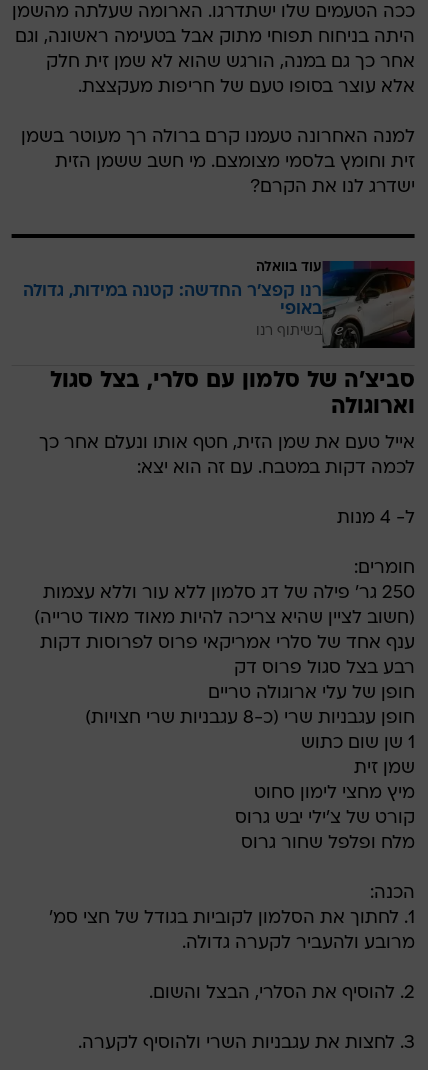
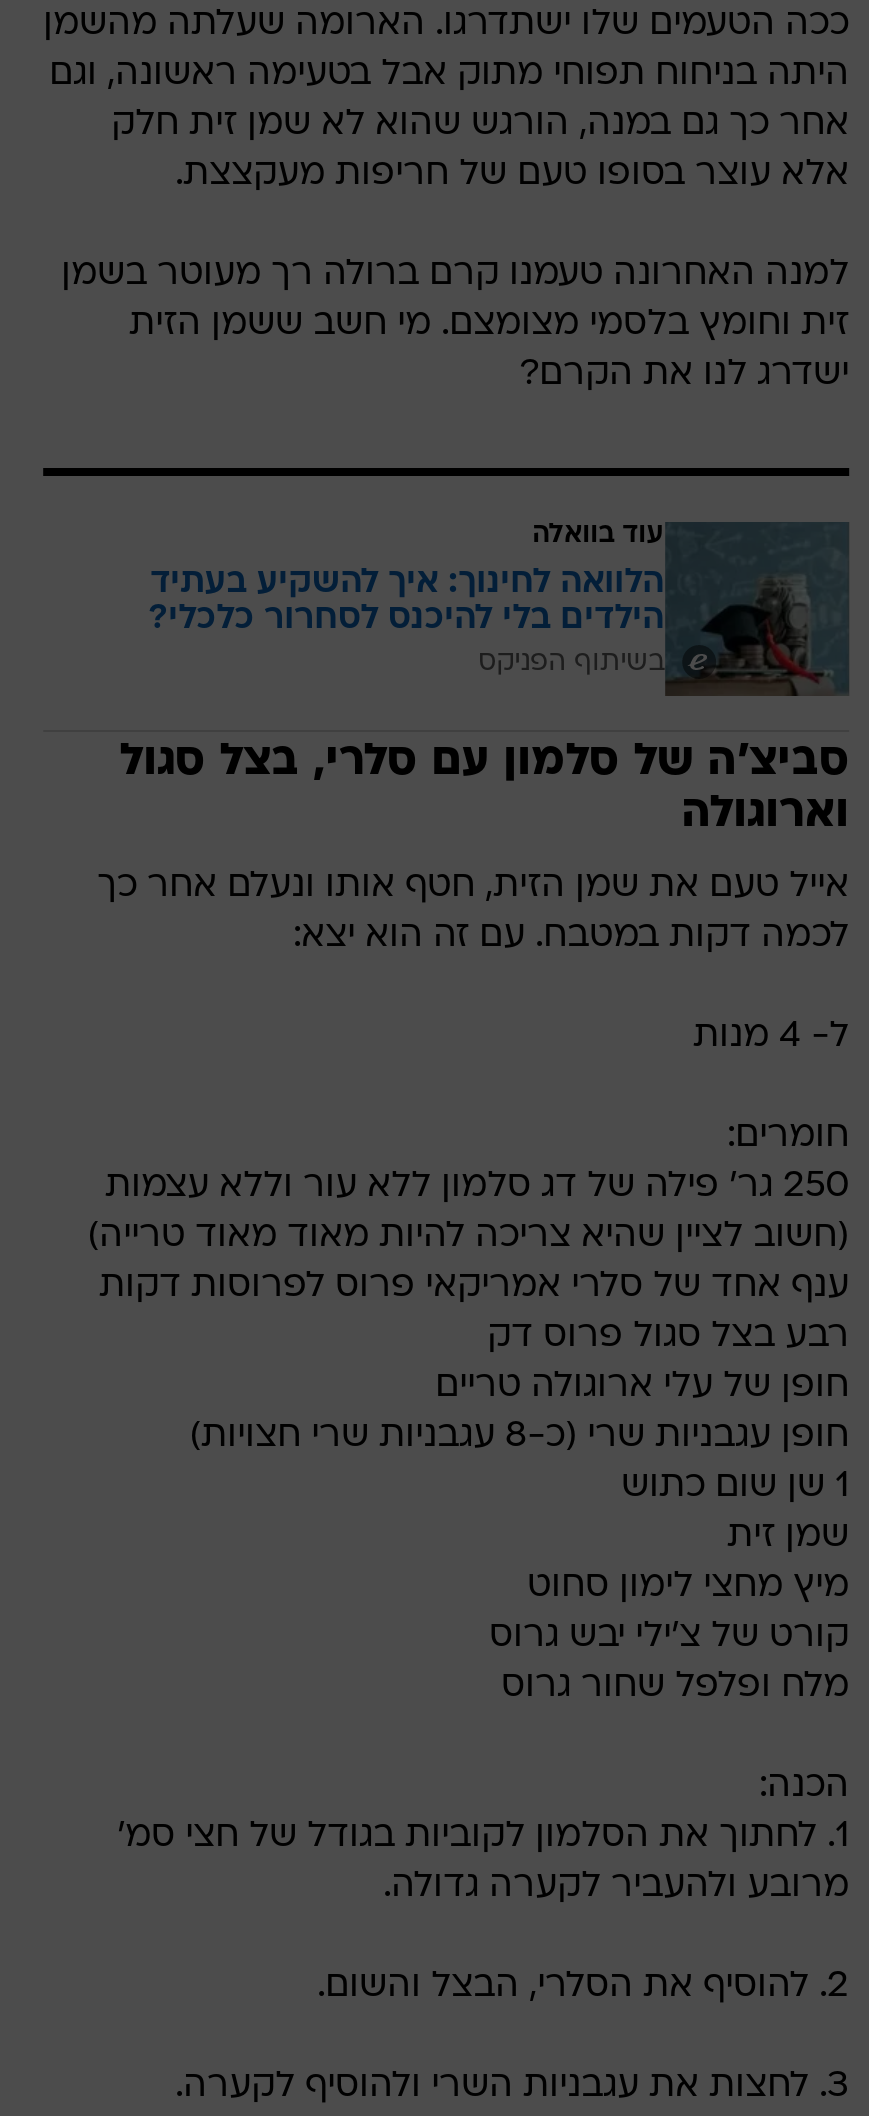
[23,260,415,349] [image] | רנו קפצ'ר החדשה: קטנה במידות, גדולה | באופי | בשיתוף רנו -> [148,520,850,698] [image] | הלוואה לחינוך: איך להשקיע בעתיד | הילדים בלי להיכנס לסחרור כלכלי? | בשיתוף הפניקס

